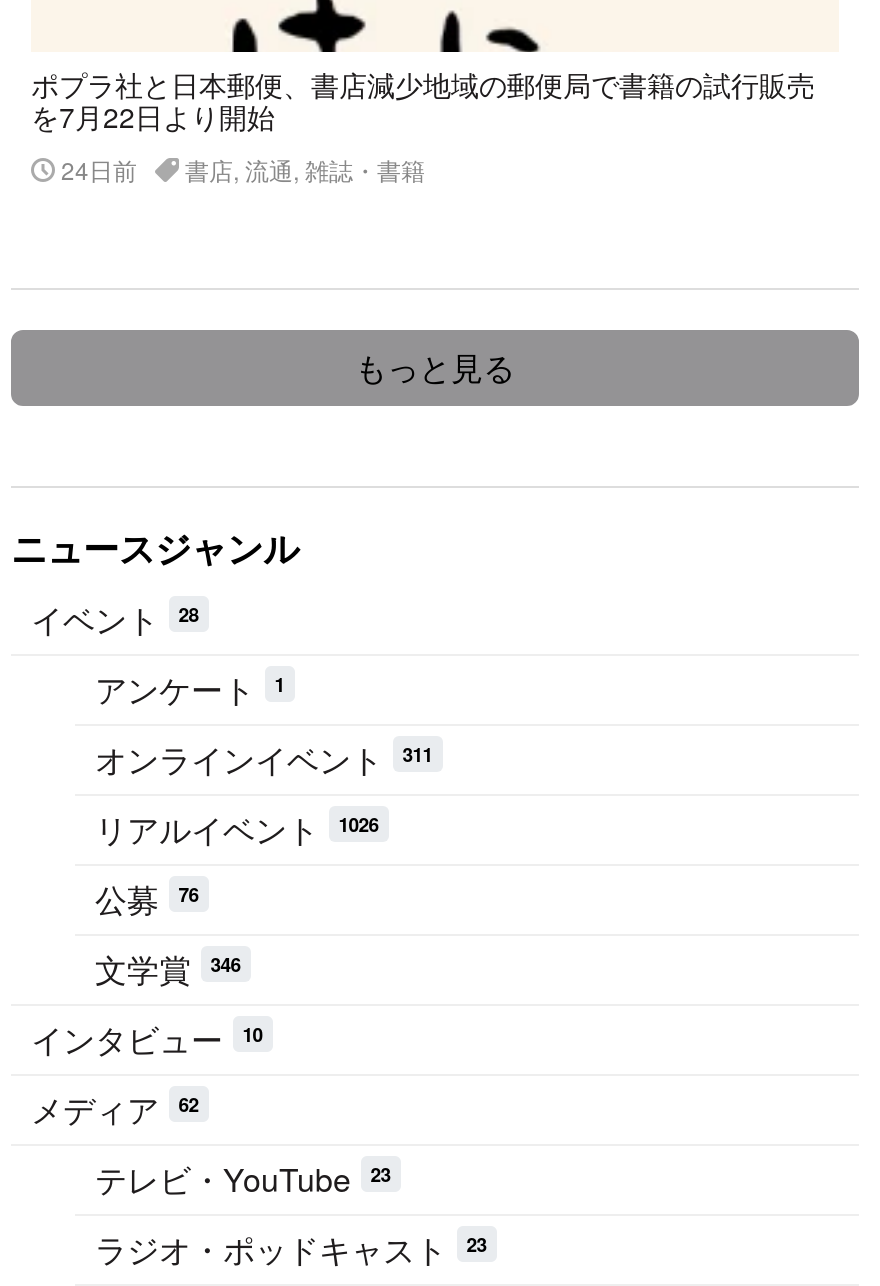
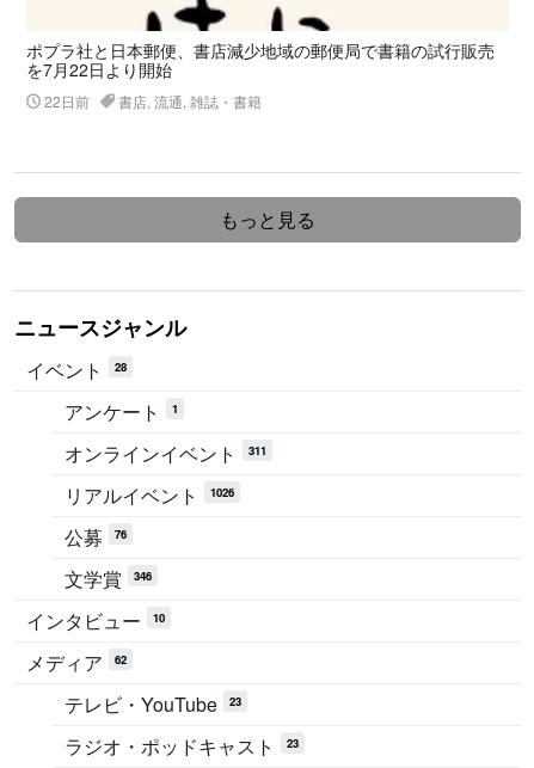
[55,152,425,186] 24日前 書店, 流通, 雑誌・書籍 -> [41,91,262,111] 22日前 書店, 流通, 雑誌・書籍

